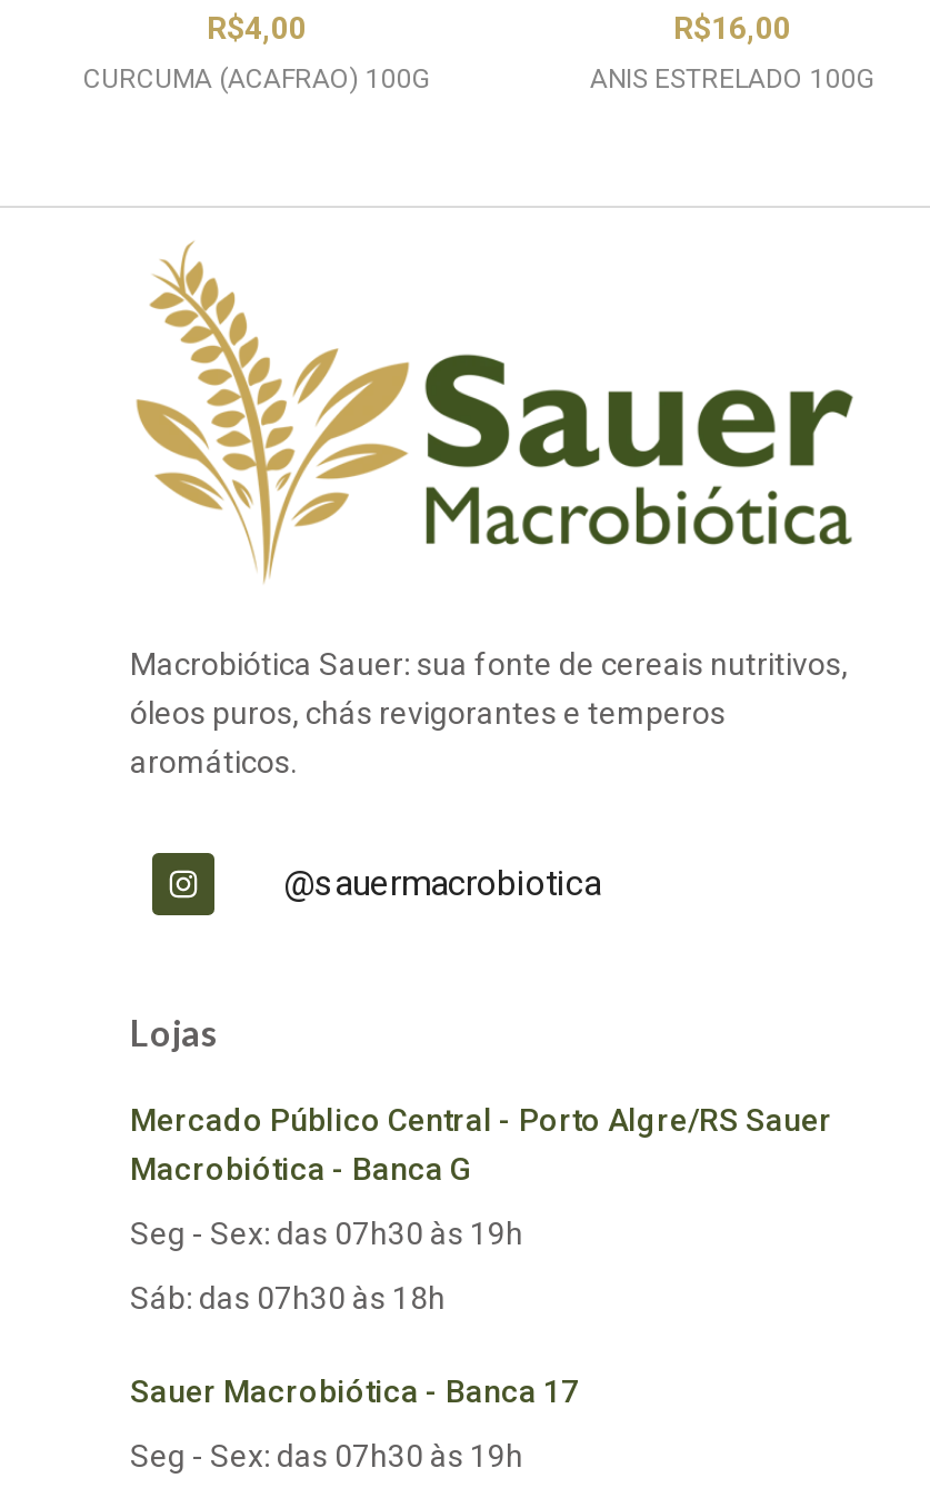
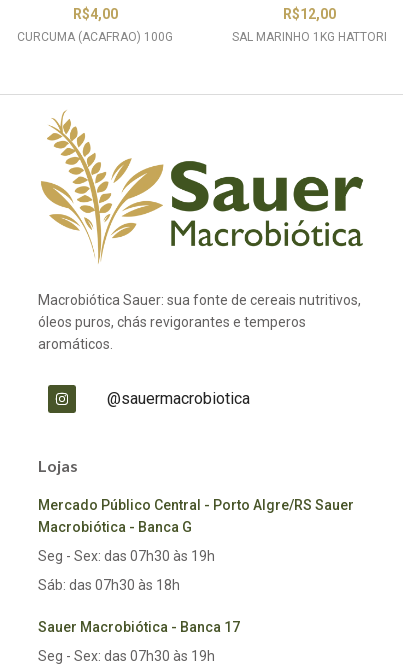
[673,10,791,46] R$16,00 -> [282,6,335,22] R$12,00
[590,63,874,95] ANIS ESTRELADO 100G -> [231,30,386,44] SAL MARINHO 1KG HATTORI

